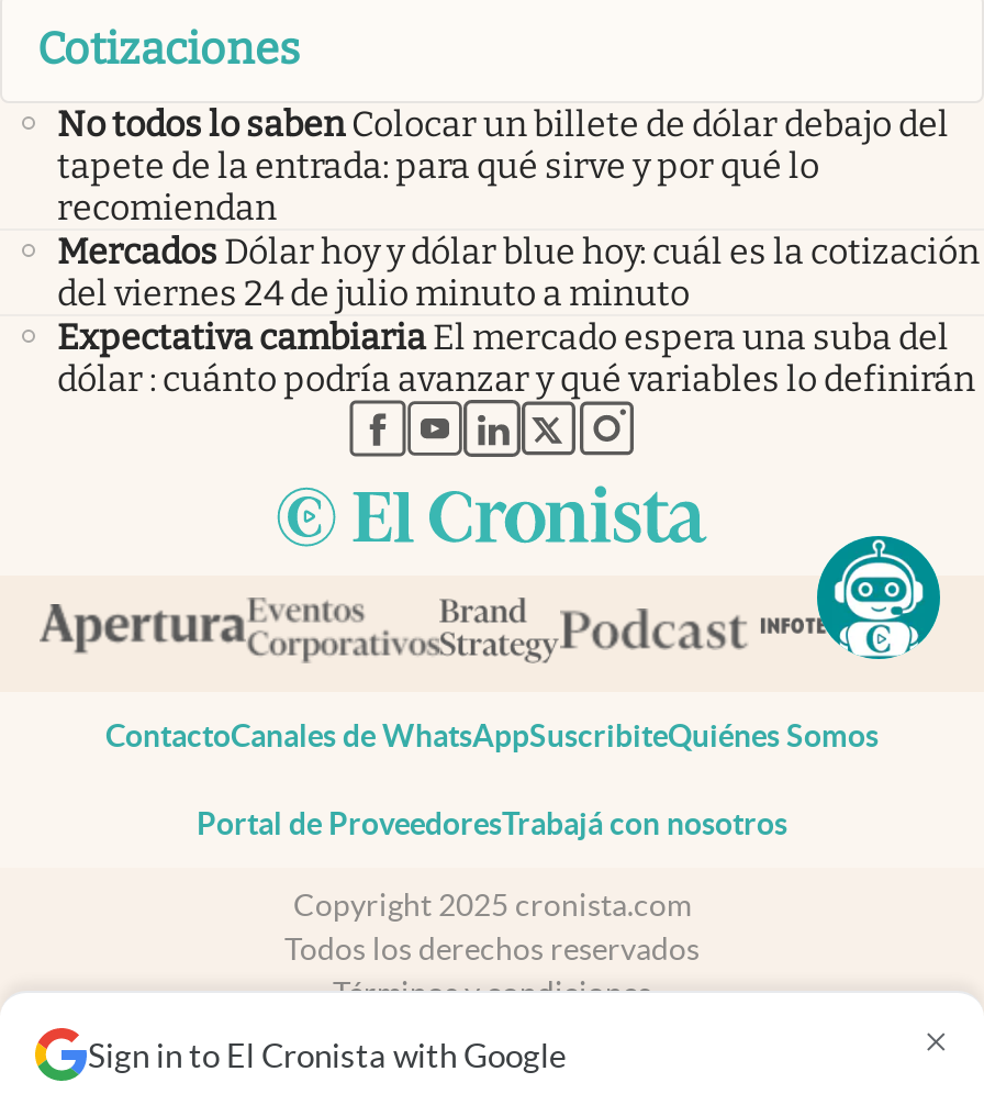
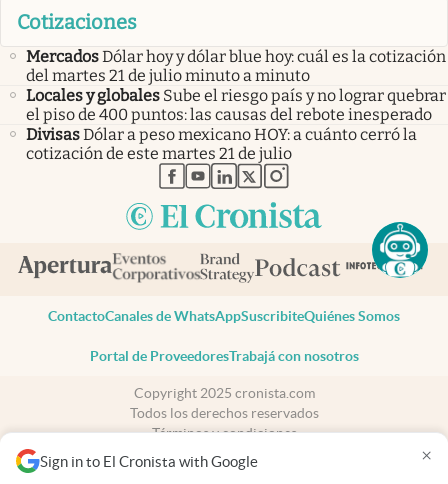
[57,104,949,229] No todos lo saben Colocar un billete de dólar debajo del | tapete de la entrada: para qué sirve y por qué lo | recomiendan -> none
moved [57,231,980,273] -> [26,47,446,66]: Mercados Dólar hoy y dólar blue hoy: cuál es la cotización
[57,273,975,400] del viernes 24 de julio minuto a minuto | Expectativa cambiaria El mercado espera una suba del | dólar : cuánto podría avanzar y qué variables lo definirán -> [26,66,446,163] del martes 21 de julio minuto a minuto | Locales y globales Sube el riesgo país y no lograr quebrar | el piso de 400 puntos: las causas del rebote inesperado | Divisas Dólar a peso mexicano HOY: a cuánto cerró la | cotización de este martes 21 de julio
moved [815,529,942,661] -> [371,221,429,281]: [image]

